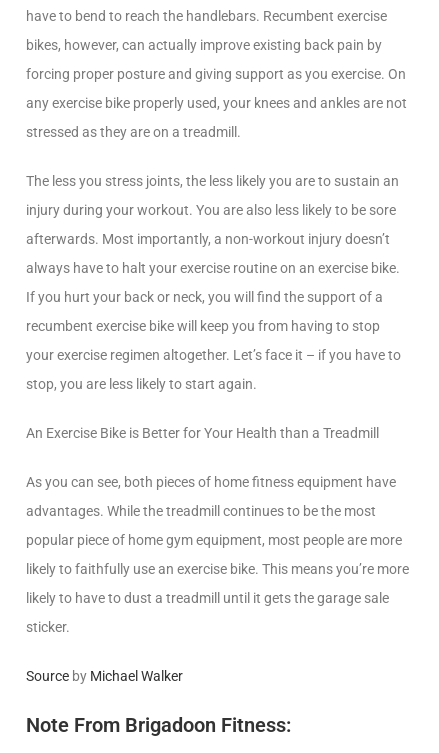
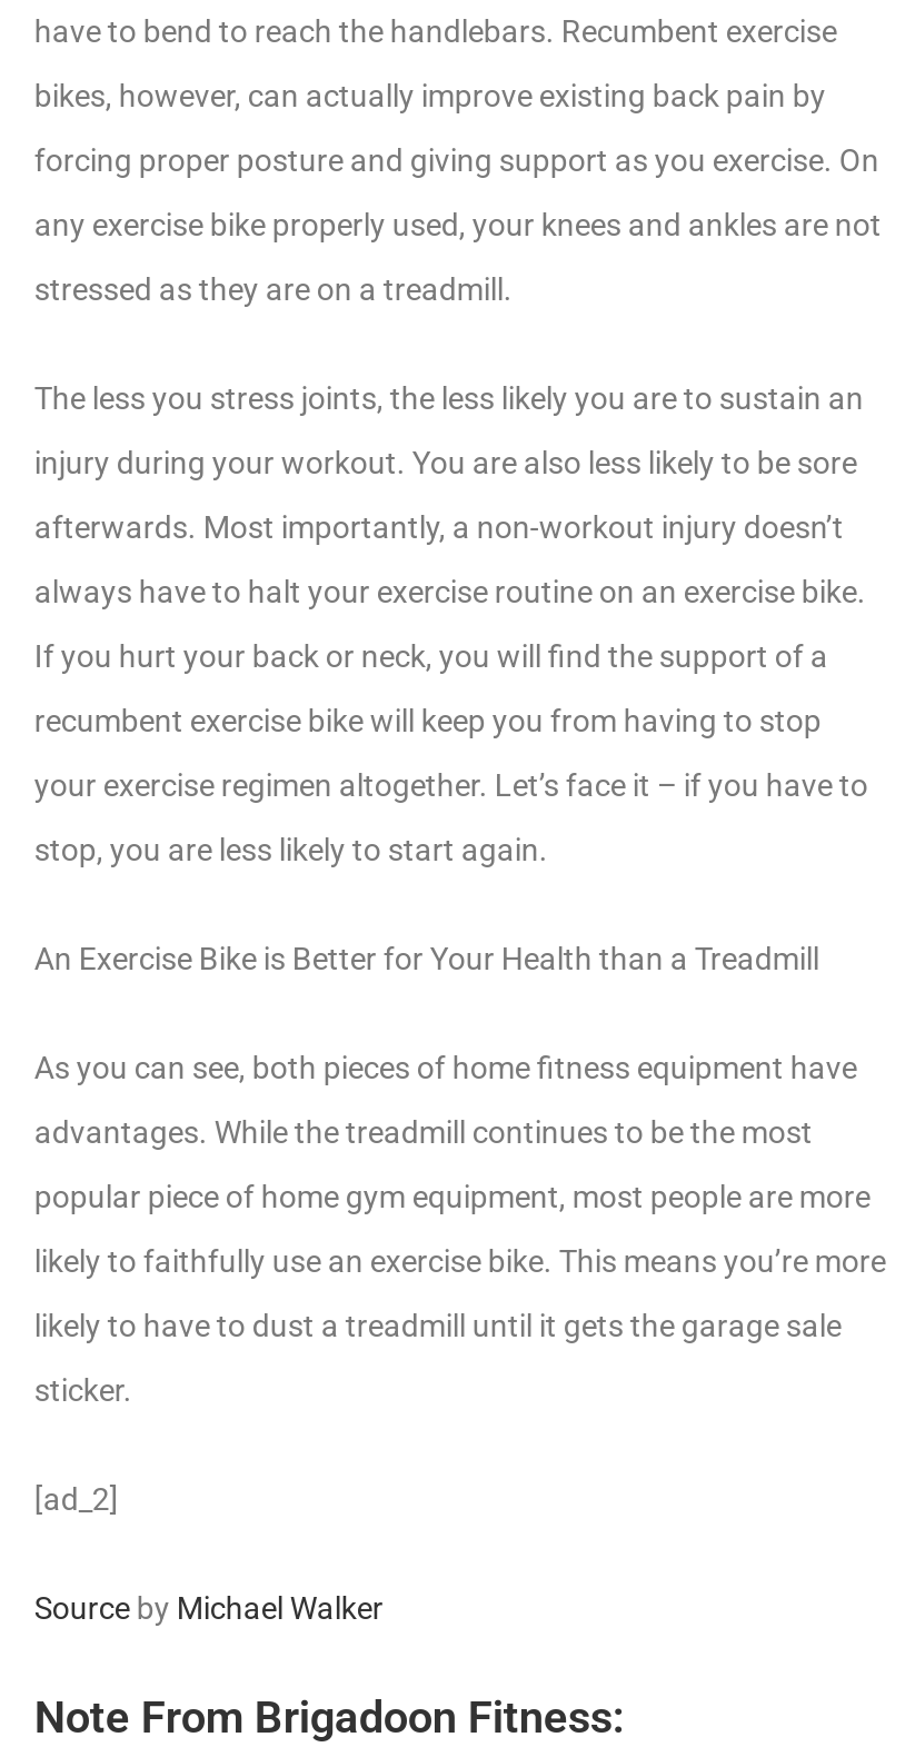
none -> [34,1480,119,1516] [ad_2]

